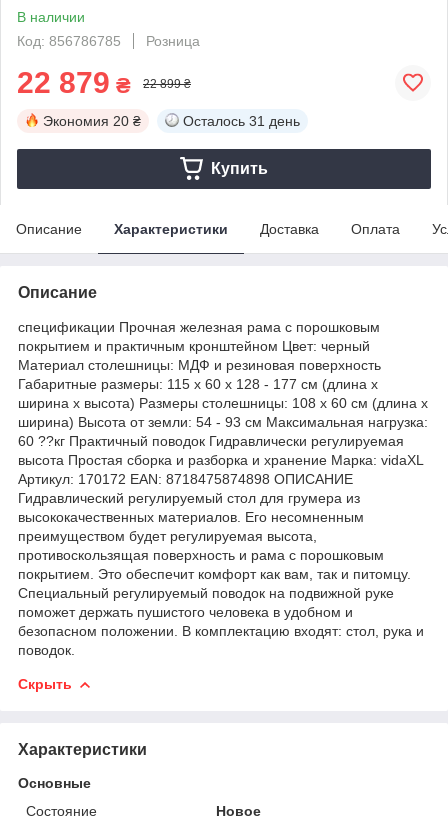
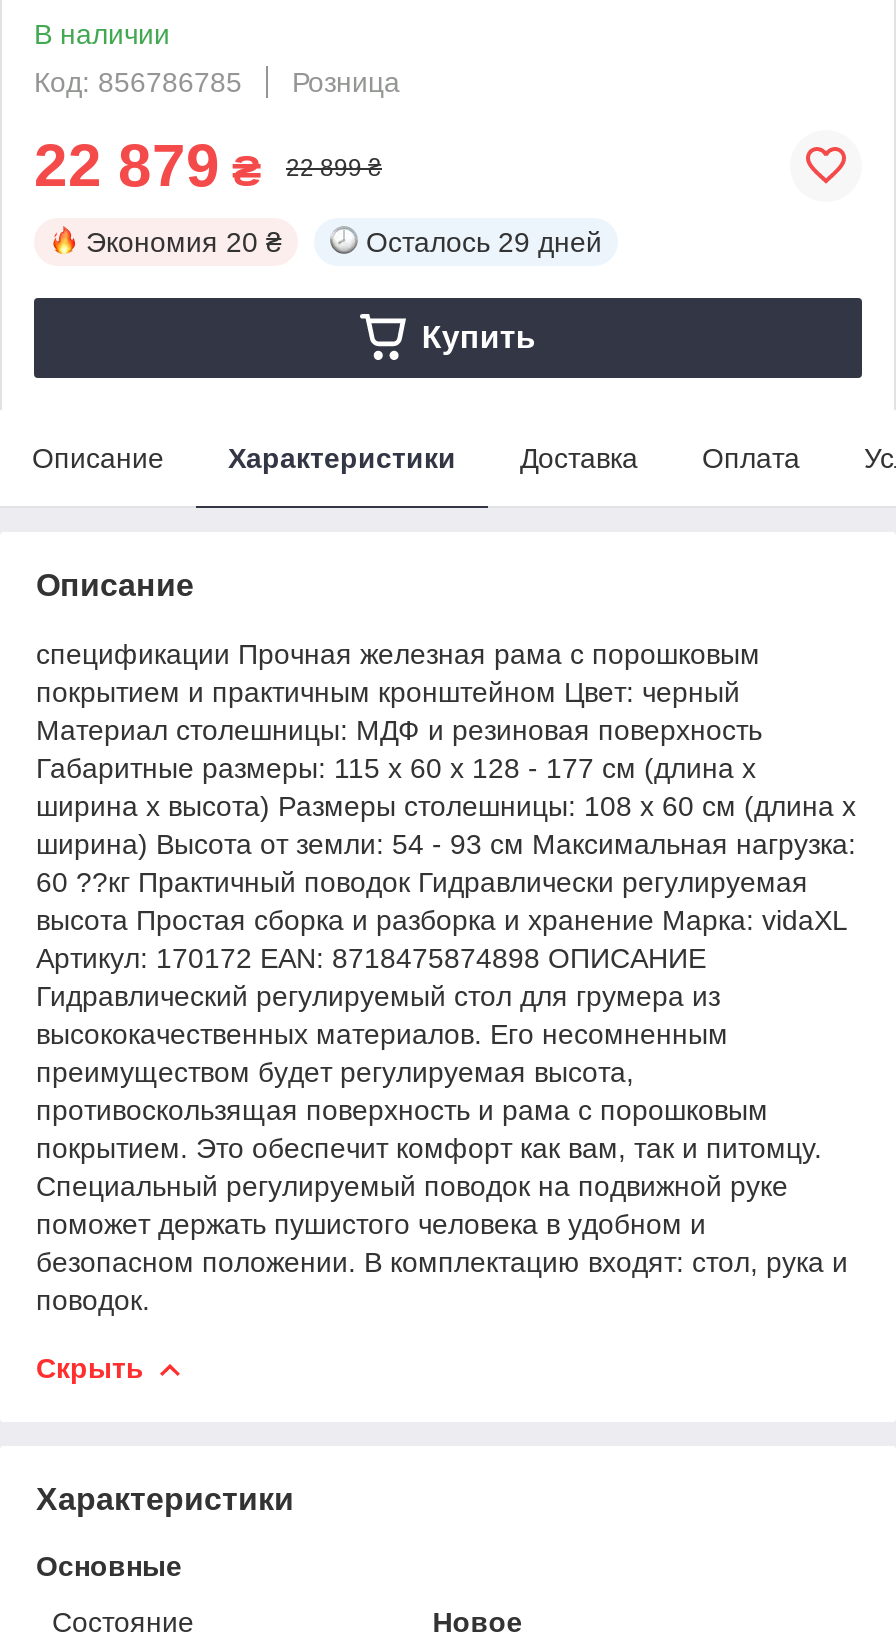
[183,113,300,129] Осталось 31 день -> [366,226,602,258] Осталось 29 дней

